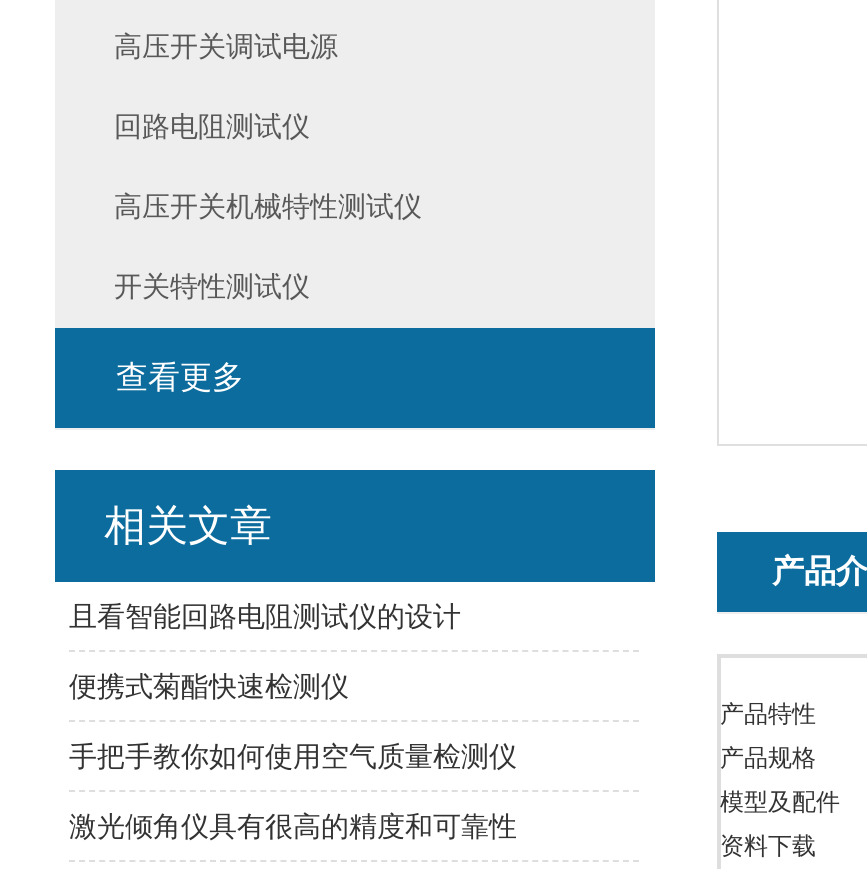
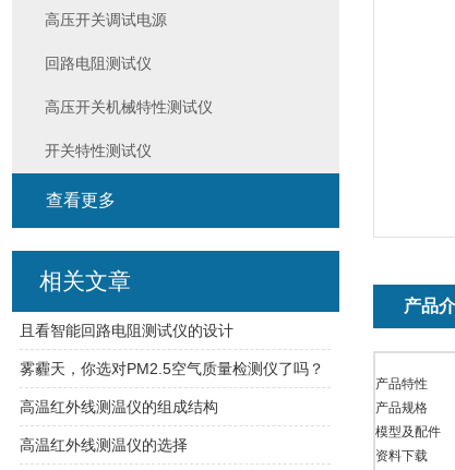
[69,670,349,702] 便携式菊酯快速检测仪 -> [20,360,324,377] 雾霾天，你选对PM2.5空气质量检测仪了吗？
[69,740,517,772] 手把手教你如何使用空气质量检测仪 -> [20,398,218,415] 高温红外线测温仪的组成结构
[69,810,517,842] 激光倾角仪具有很高的精度和可靠性 -> [20,436,188,454] 高温红外线测温仪的选择

